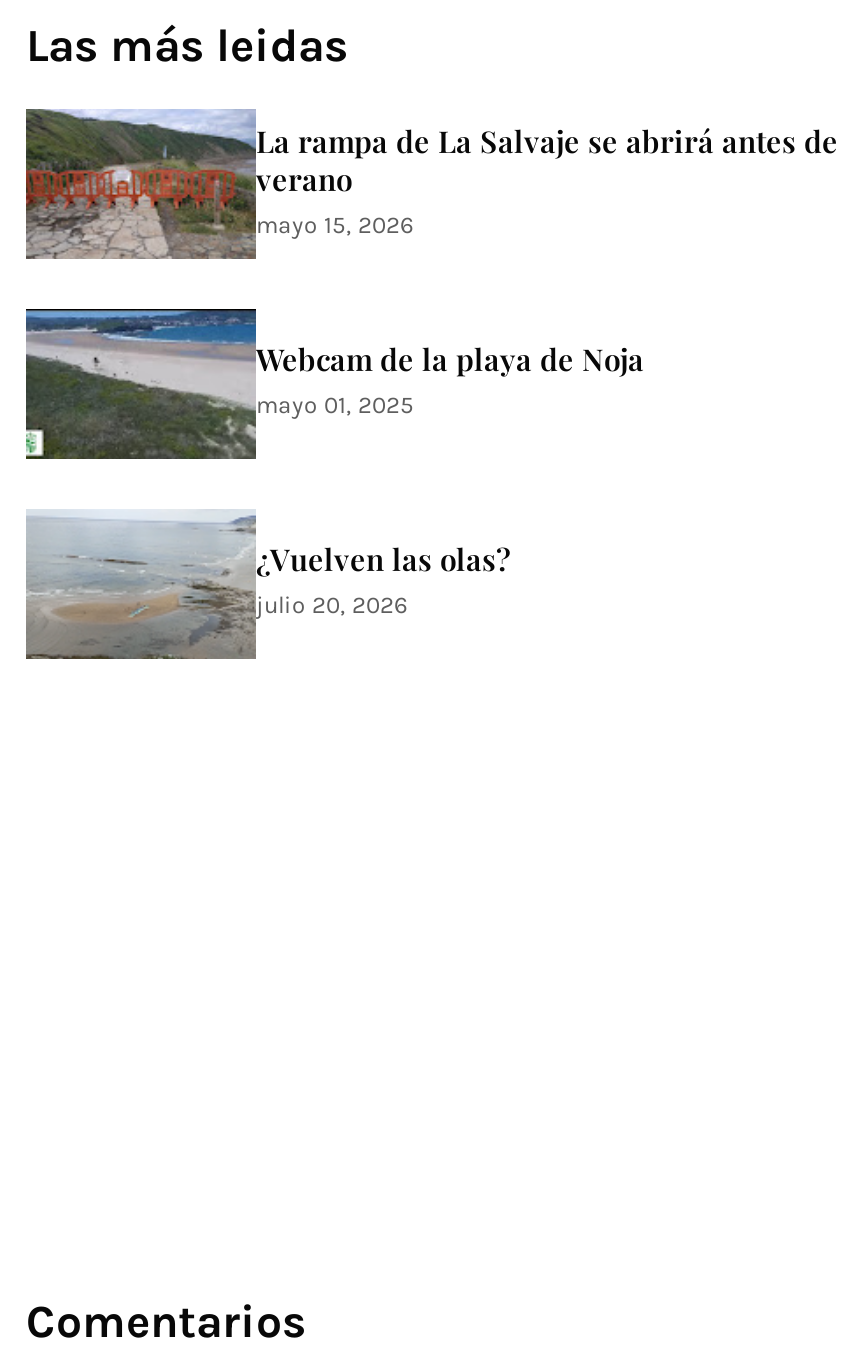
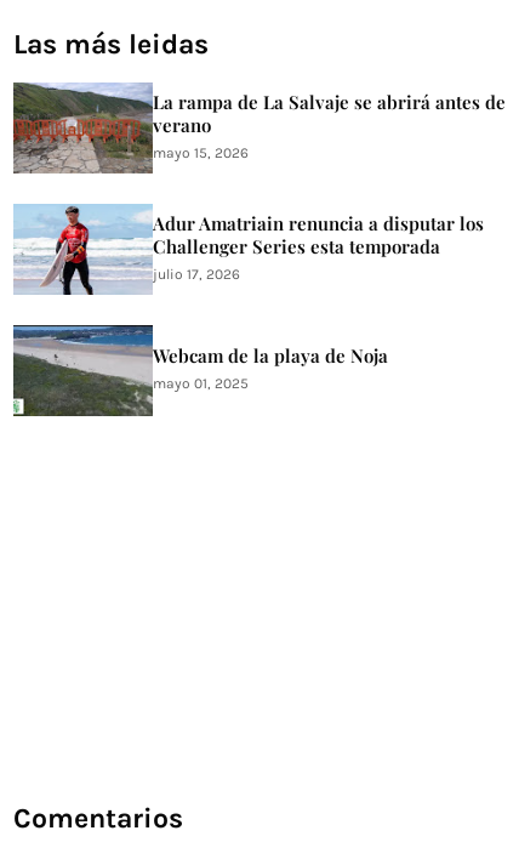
none -> [13,204,484,295] [image] | Adur Amatriain renuncia a disputar los | Challenger Series esta temporada | julio 17, 2026
moved [22,309,644,461] -> [11,325,388,417]: [image] | Webcam de la playa de Noja | mayo 01, 2025
[26,509,510,659] [image] | ¿Vuelven las olas? | julio 20, 2026 -> none

